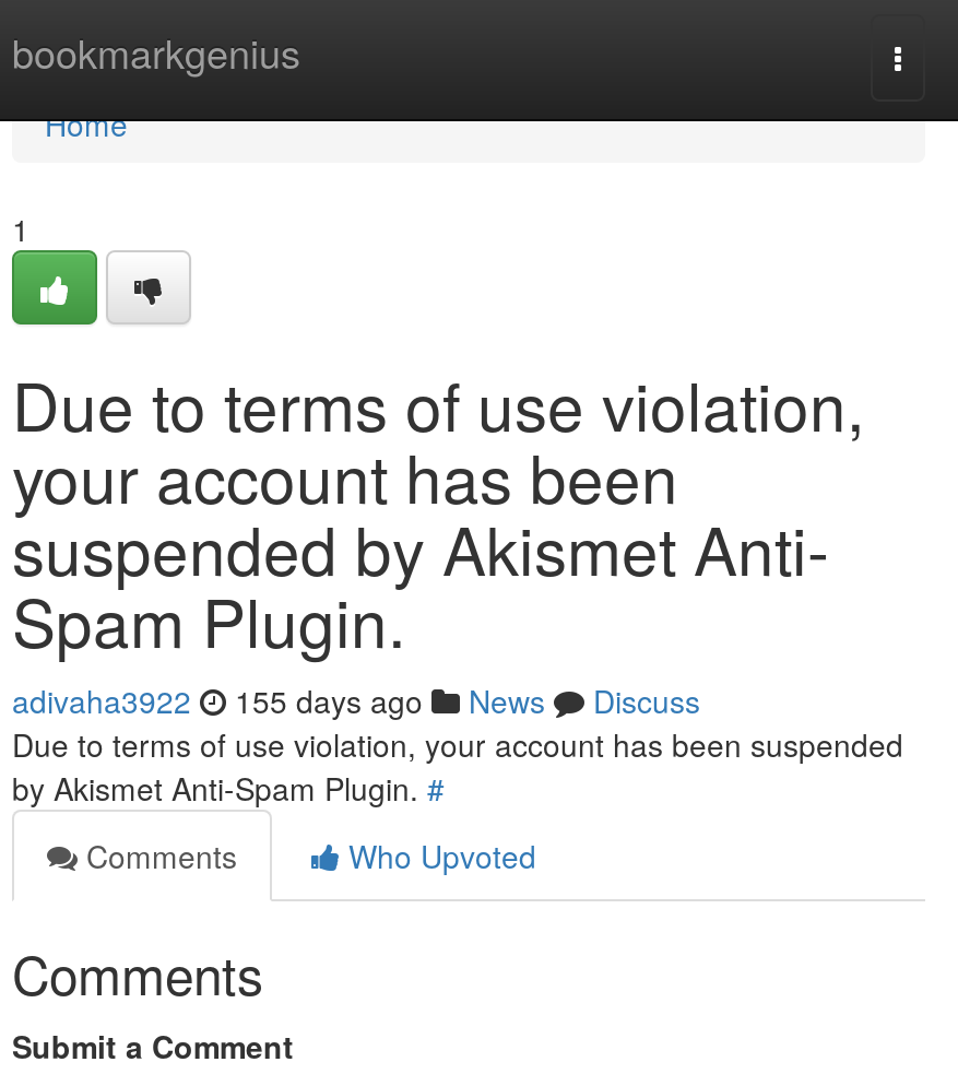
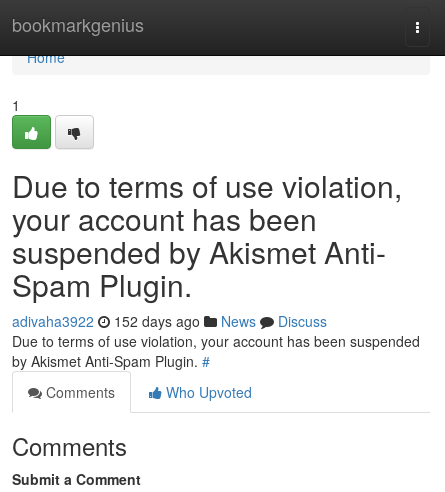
[12,678,700,722] adivaha3922 155 days ago News Discuss -> [12,311,327,331] adivaha3922 152 days ago News Discuss

